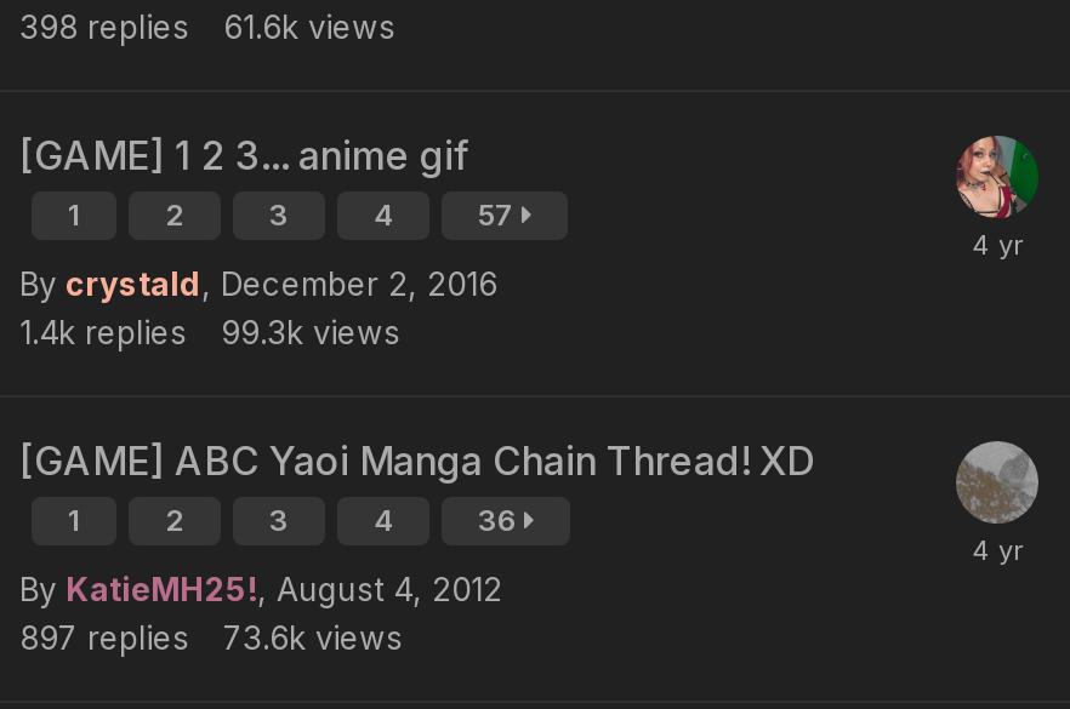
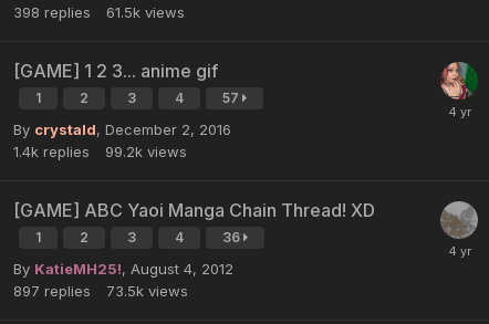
[19,7,395,45] 398 replies 61.6k views -> [13,3,185,21] 398 replies 61.5k views
[19,312,400,351] 1.4k replies 99.3k views -> [13,142,187,160] 1.4k replies 99.2k views
[19,617,403,656] 897 replies 73.6k views -> [13,282,188,299] 897 replies 73.5k views

